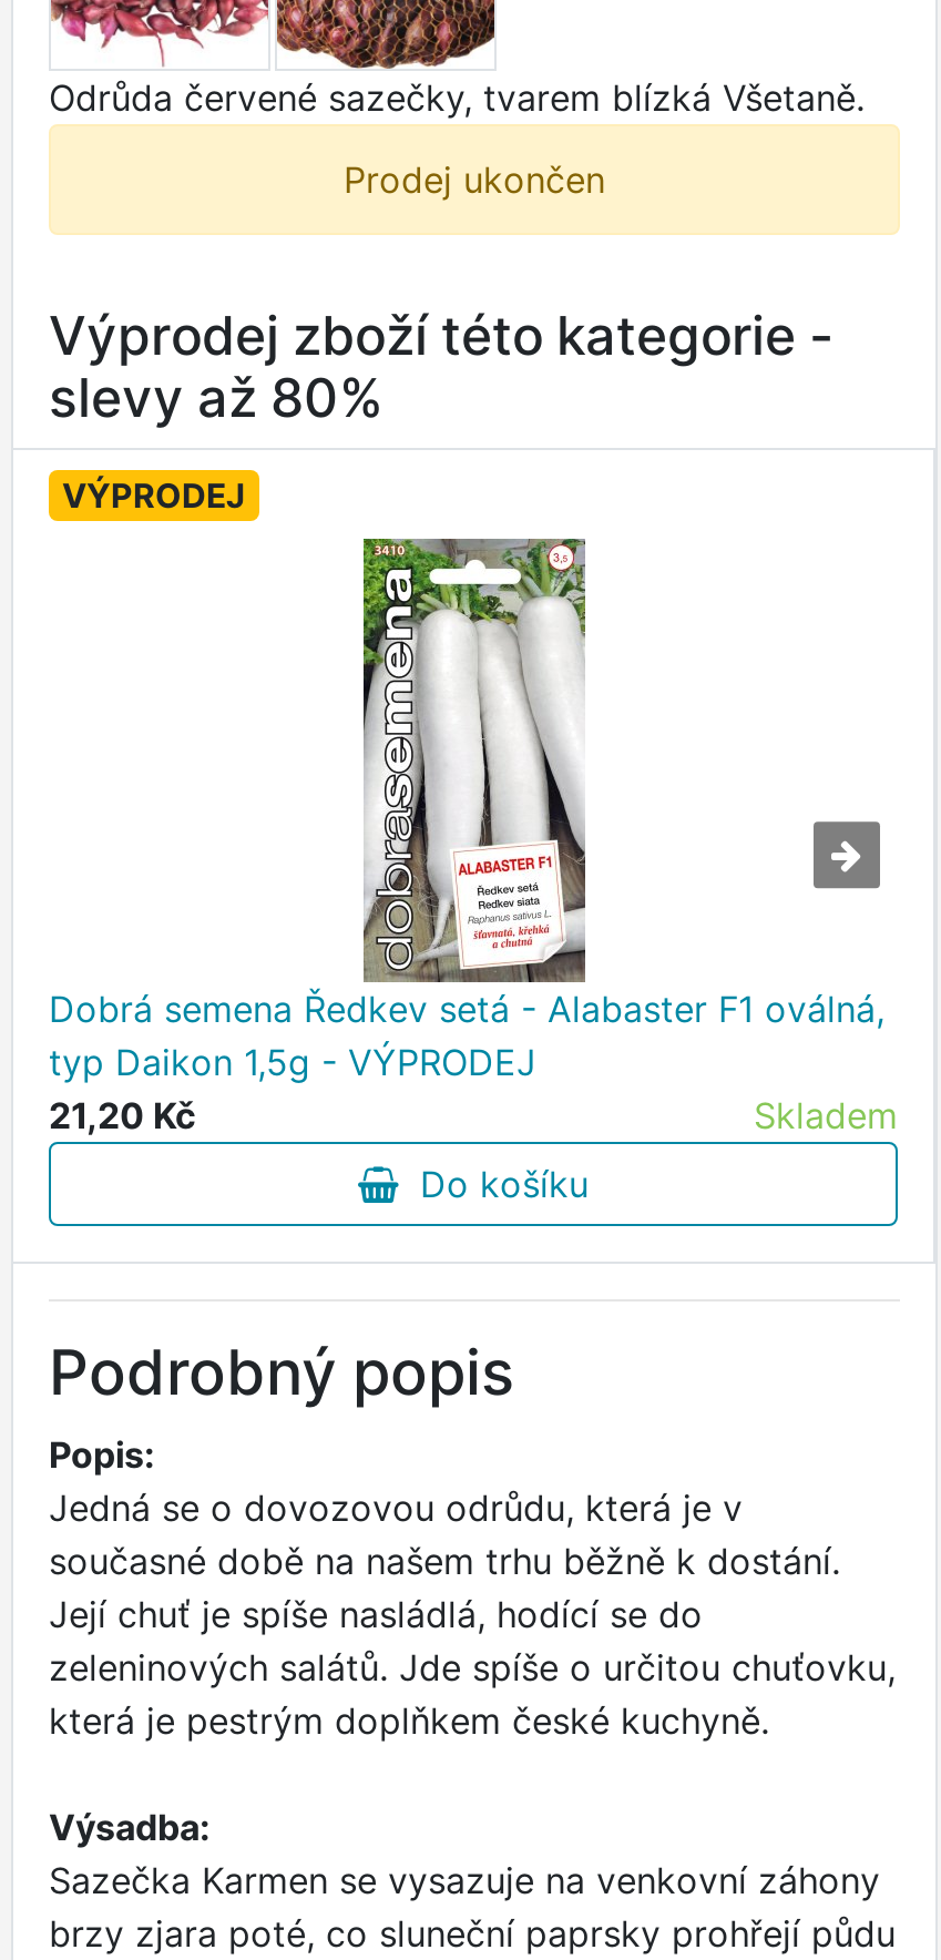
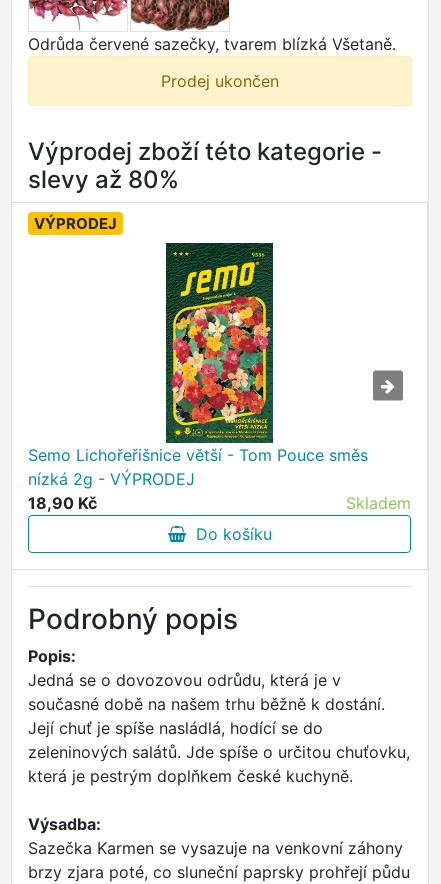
[49,537,884,1138] [image] | Dobrá semena Ředkev setá - Alabaster F1 oválná, | typ Daikon 1,5g - VÝPRODEJ | 21,20 Kč -> [28,242,368,513] [image] | Semo Lichořeřišnice větší - Tom Pouce směs | nízká 2g - VÝPRODEJ | 18,90 Kč

